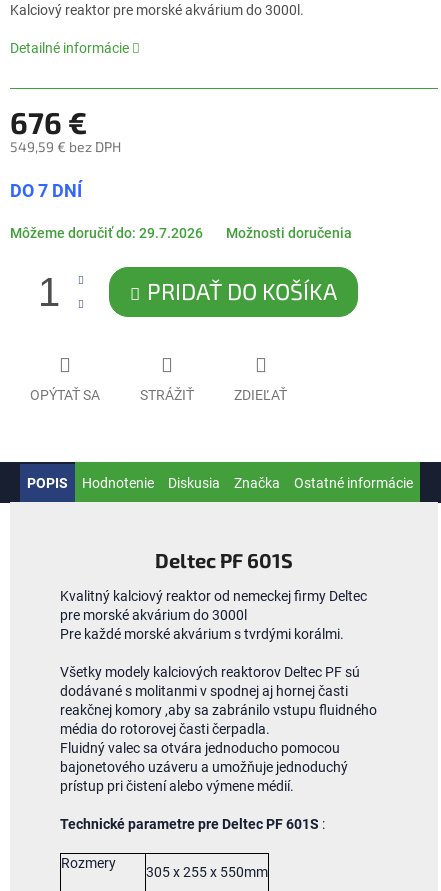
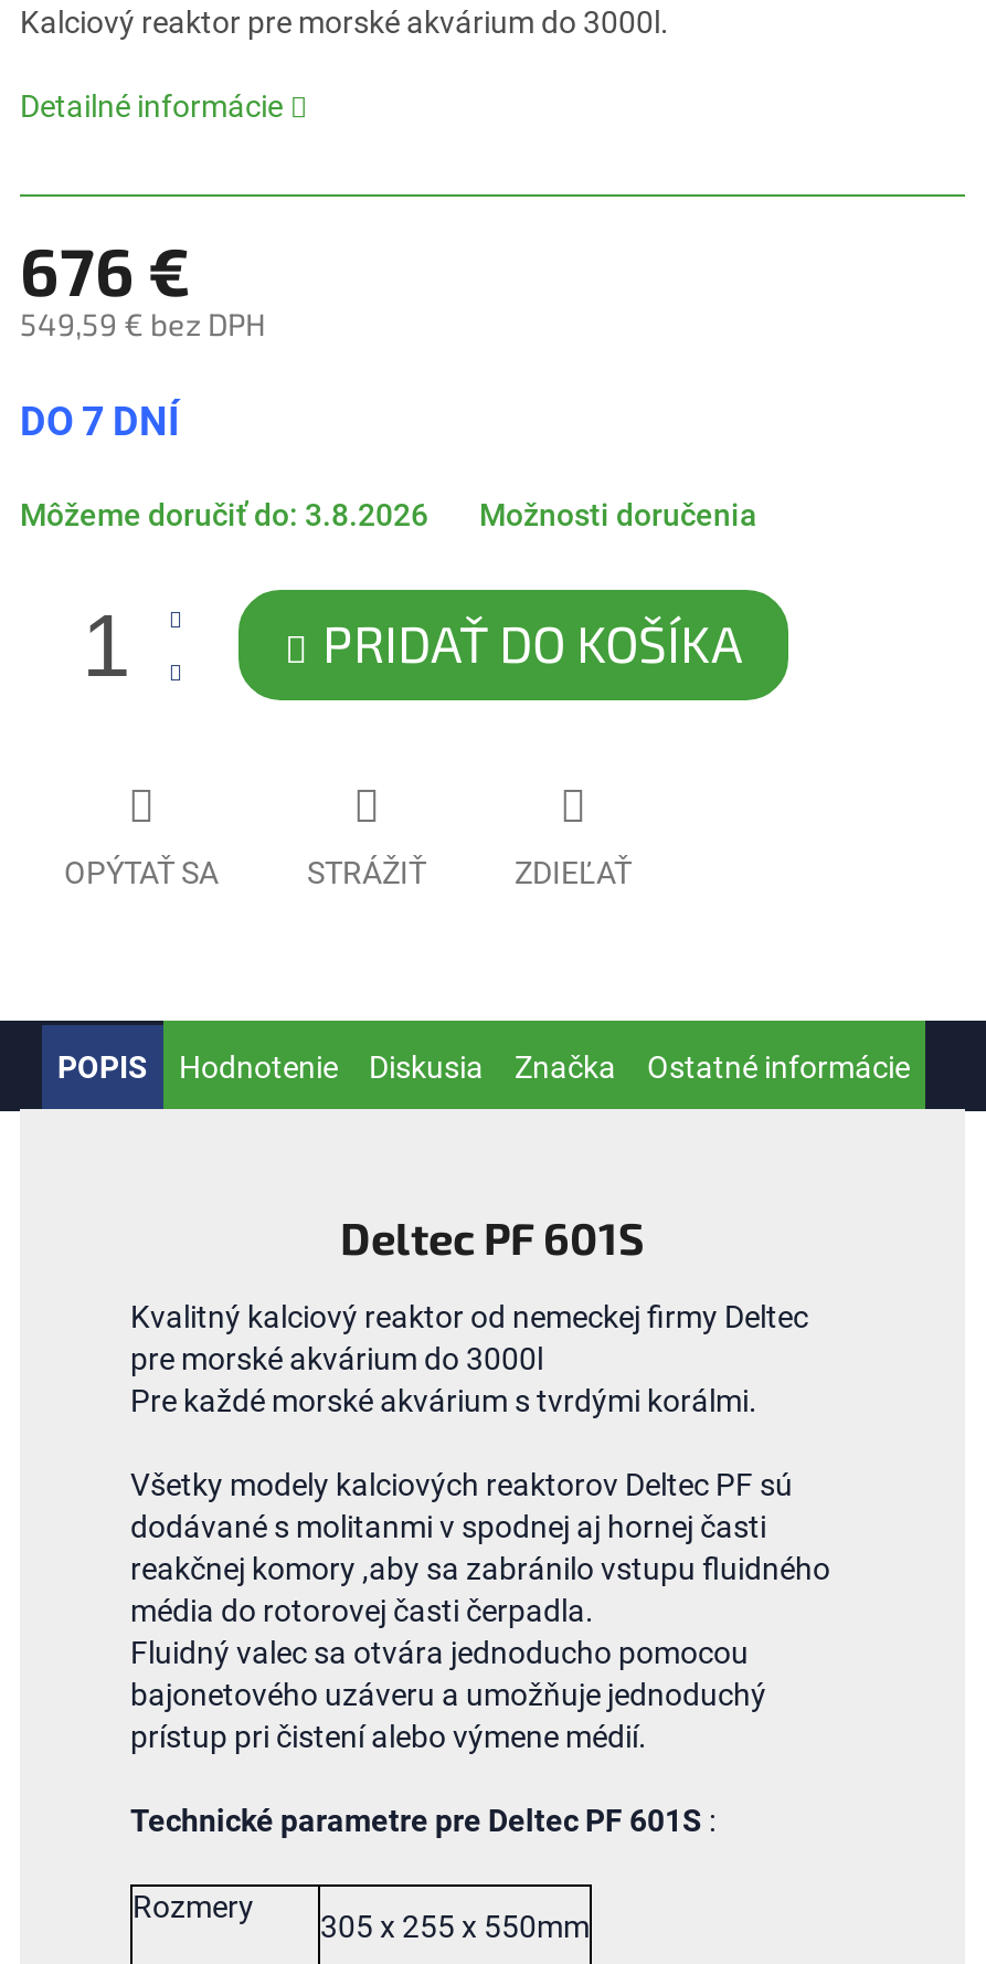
[10,225,203,241] Môžeme doručiť do: 29.7.2026 -> [20,498,428,533] Môžeme doručiť do: 3.8.2026

